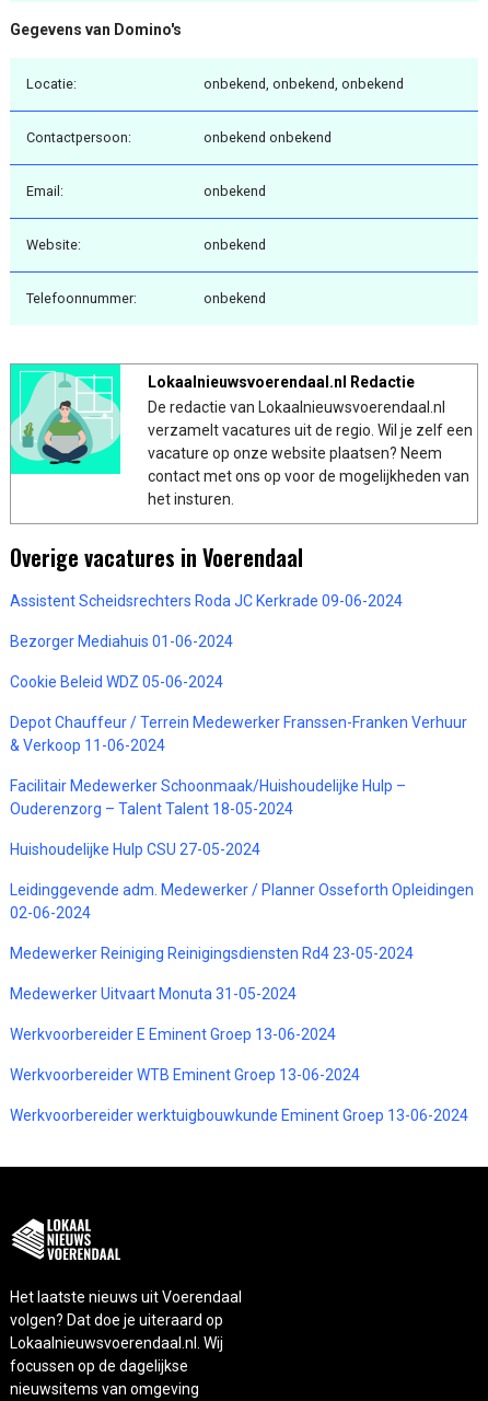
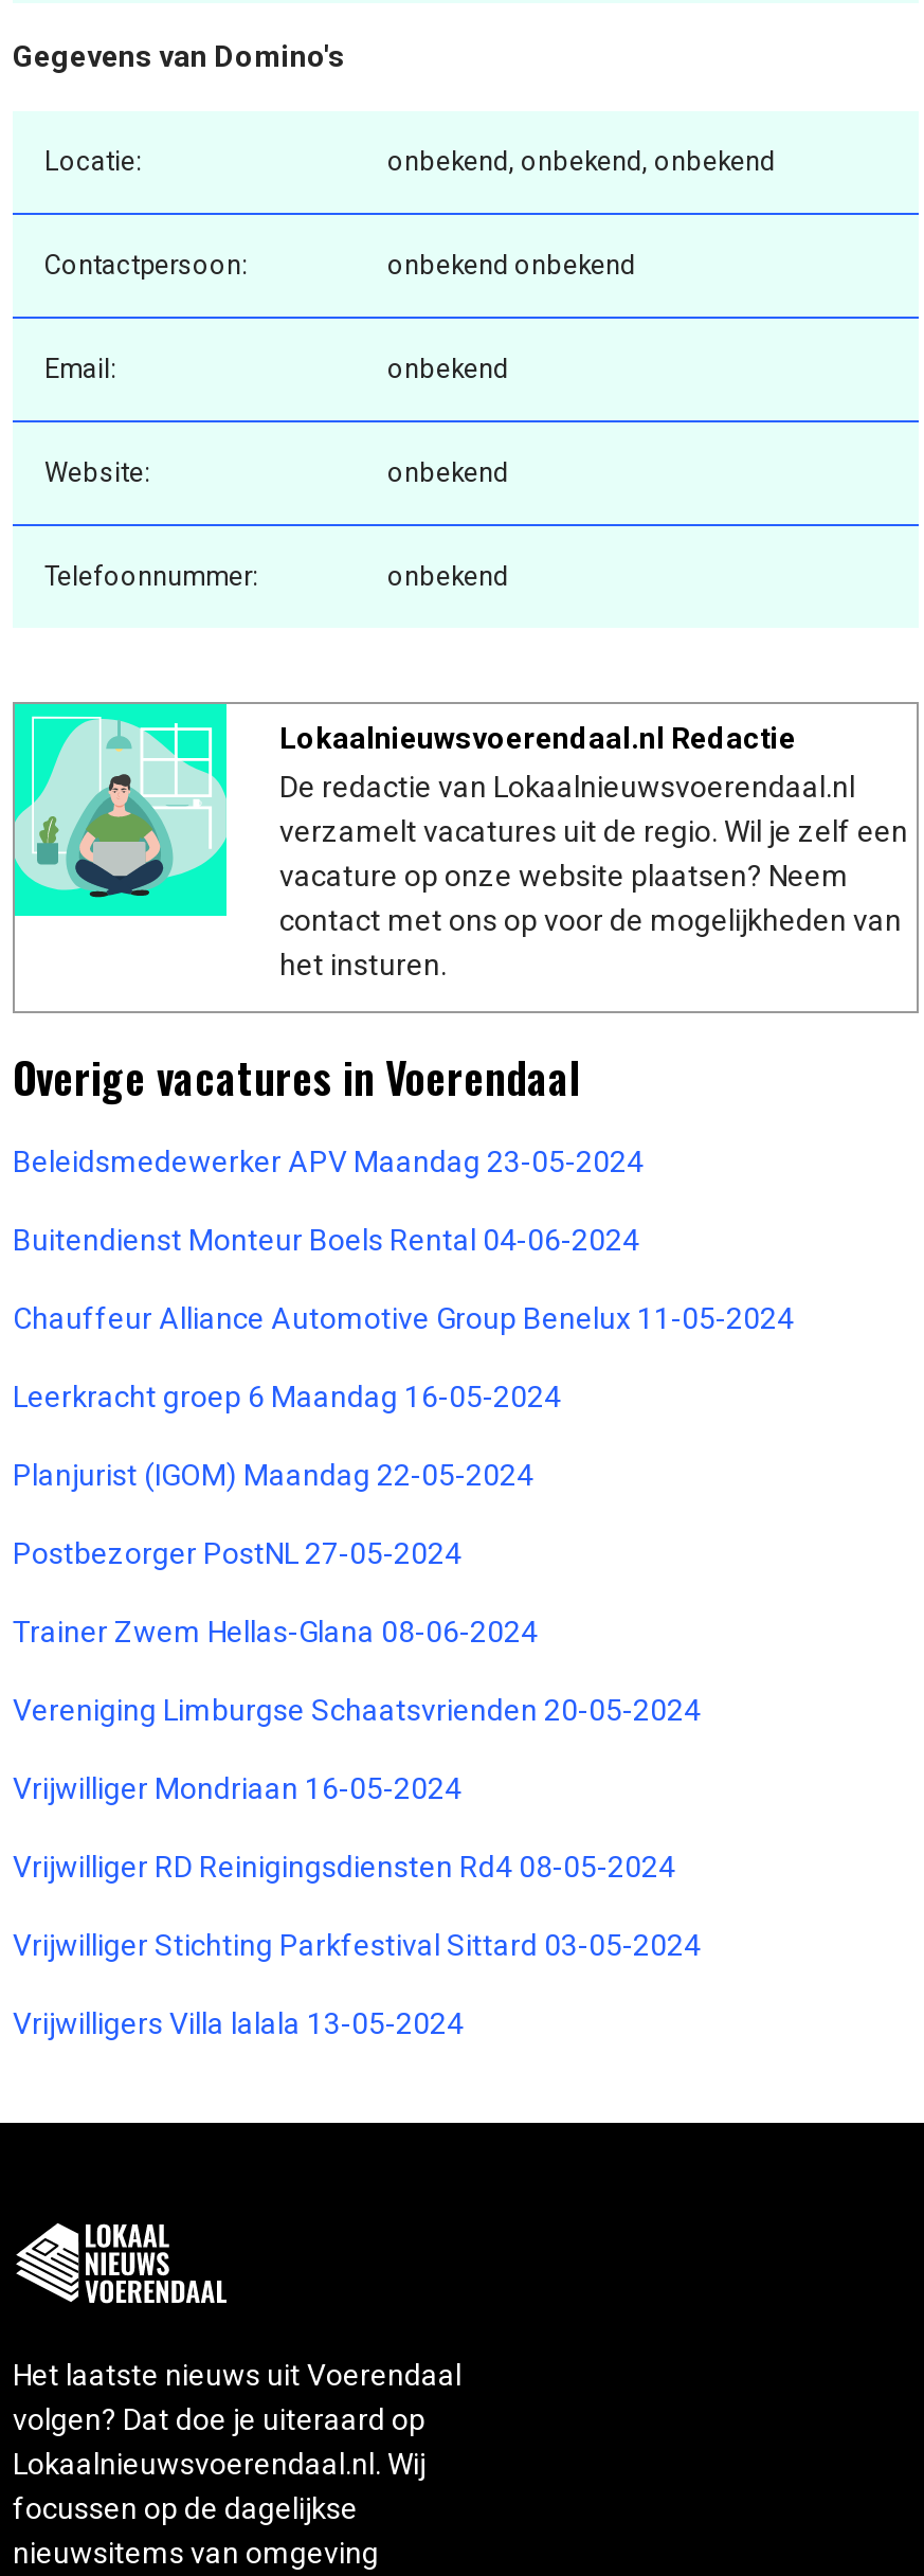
[10,592,403,609] Assistent Scheidsrechters Roda JC Kerkrade 09-06-2024 -> [13,1144,644,1178] Beleidsmedewerker APV Maandag 23-05-2024
[10,632,233,650] Bezorger Mediahuis 01-06-2024 -> [13,1222,639,1256] Buitendienst Monteur Boels Rental 04-06-2024
[10,673,223,690] Cookie Beleid WDZ 05-06-2024 -> [13,1301,794,1335] Chauffeur Alliance Automotive Group Benelux 11-05-2024
[10,713,467,754] Depot Chauffeur / Terrein Medewerker Franssen-Franken Verhuur | & Verkoop 11-06-2024 -> [13,1379,561,1413] Leerkracht groep 6 Maandag 16-05-2024
[10,777,406,817] Facilitair Medewerker Schoonmaak/Huishoudelijke Hulp – | Ouderenzorg – Talent Talent 18-05-2024 -> [13,1458,533,1491] Planjurist (IGOM) Maandag 22-05-2024
[10,840,260,858] Huishoudelijke Hulp CSU 27-05-2024 -> [13,1536,461,1570] Postbezorger PostNL 27-05-2024
[10,881,474,921] Leidinggevende adm. Medewerker / Planner Osseforth Opleidingen | 02-06-2024 -> [13,1614,538,1648] Trainer Zwem Hellas-Glana 08-06-2024
[10,944,414,962] Medewerker Reiniging Reinigingsdiensten Rd4 23-05-2024 -> [13,1693,701,1726] Vereniging Limburgse Schaatsvrienden 20-05-2024
[10,985,297,1002] Medewerker Uitvaart Monuta 31-05-2024 -> [13,1771,461,1805] Vrijwilliger Mondriaan 16-05-2024
[10,1025,336,1043] Werkvoorbereider E Eminent Groep 13-06-2024 -> [13,1849,675,1883] Vrijwilliger RD Reinigingsdiensten Rd4 08-05-2024
[10,1066,360,1083] Werkvoorbereider WTB Eminent Groep 13-06-2024 -> [13,1928,701,1961] Vrijwilliger Stichting Parkfestival Sittard 03-05-2024
[10,1106,468,1124] Werkvoorbereider werktuigbouwkunde Eminent Groep 13-06-2024 -> [13,2006,464,2040] Vrijwilligers Villa lalala 13-05-2024

